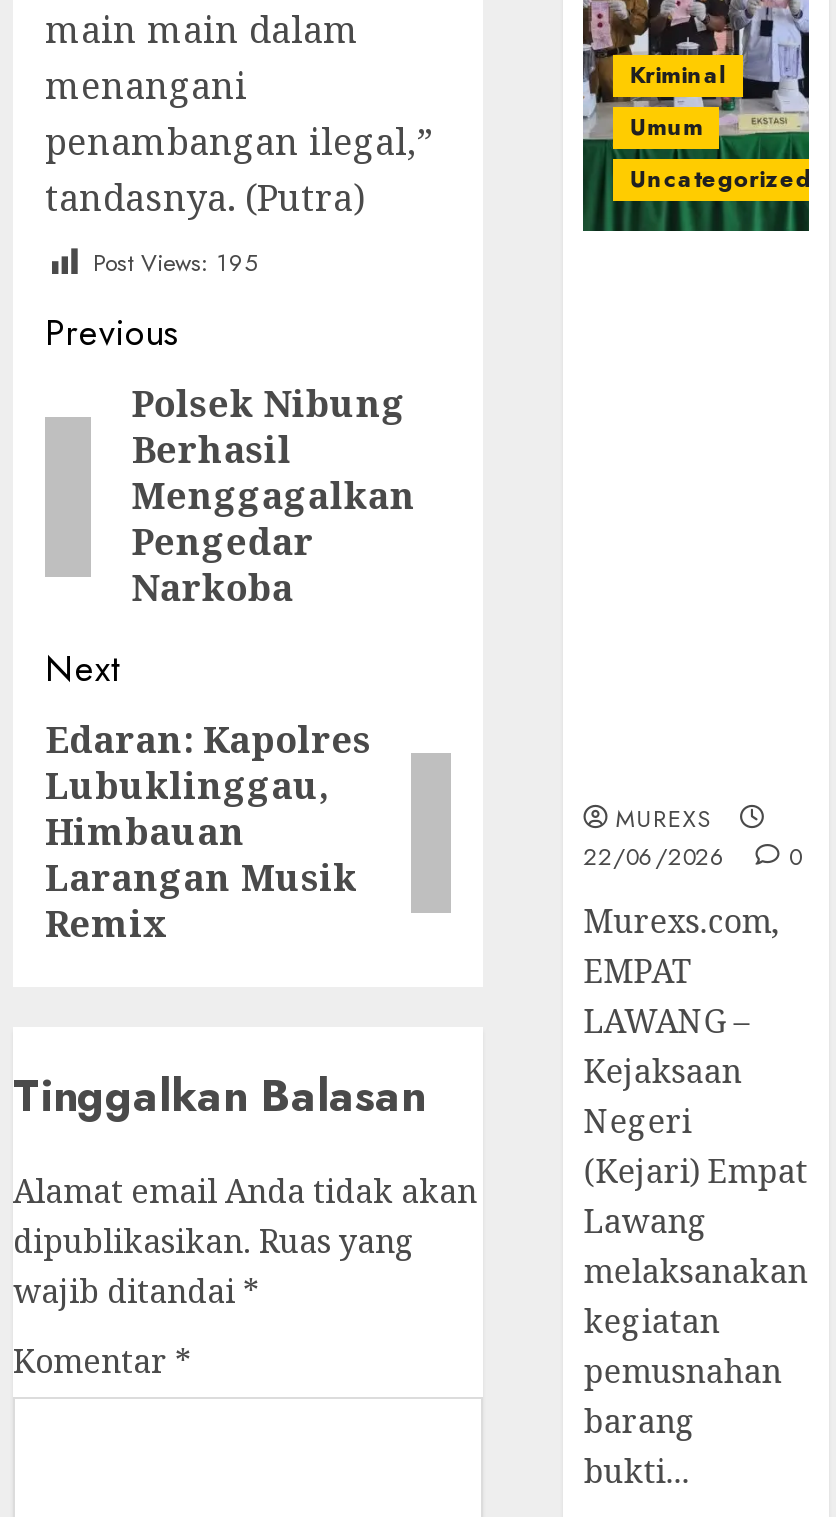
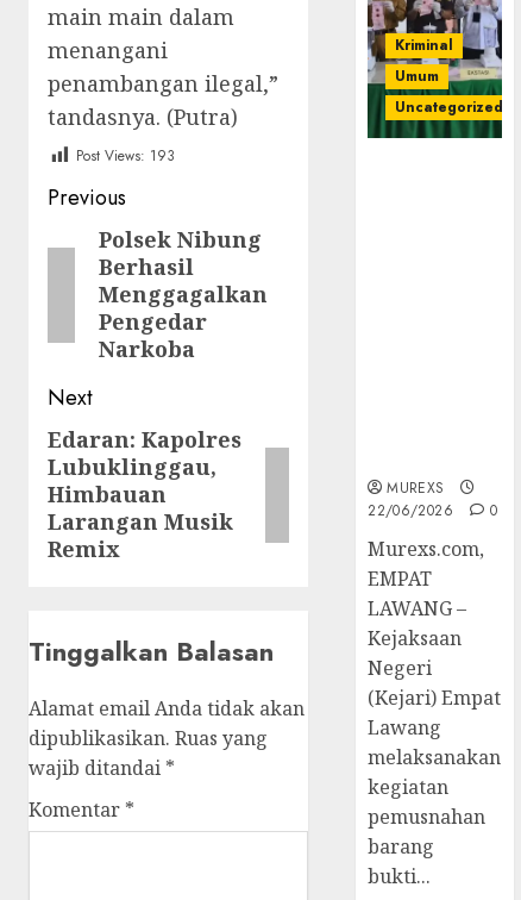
[93,244,257,280] Post Views: 195 -> [76,145,175,167] Post Views: 193

